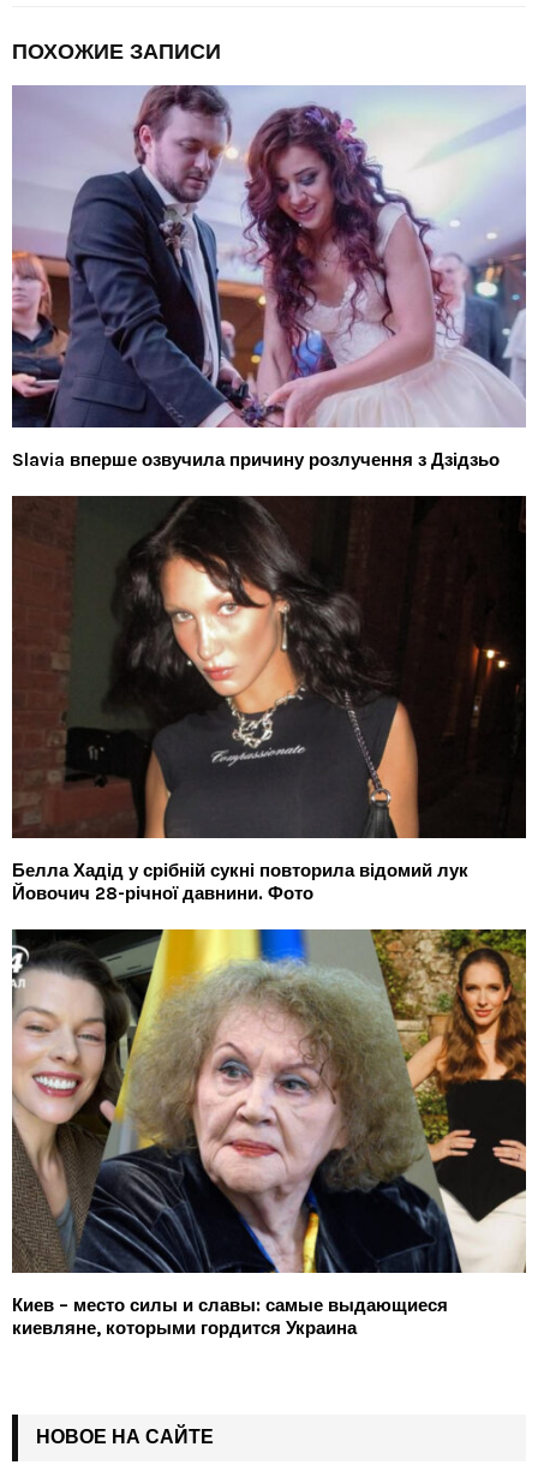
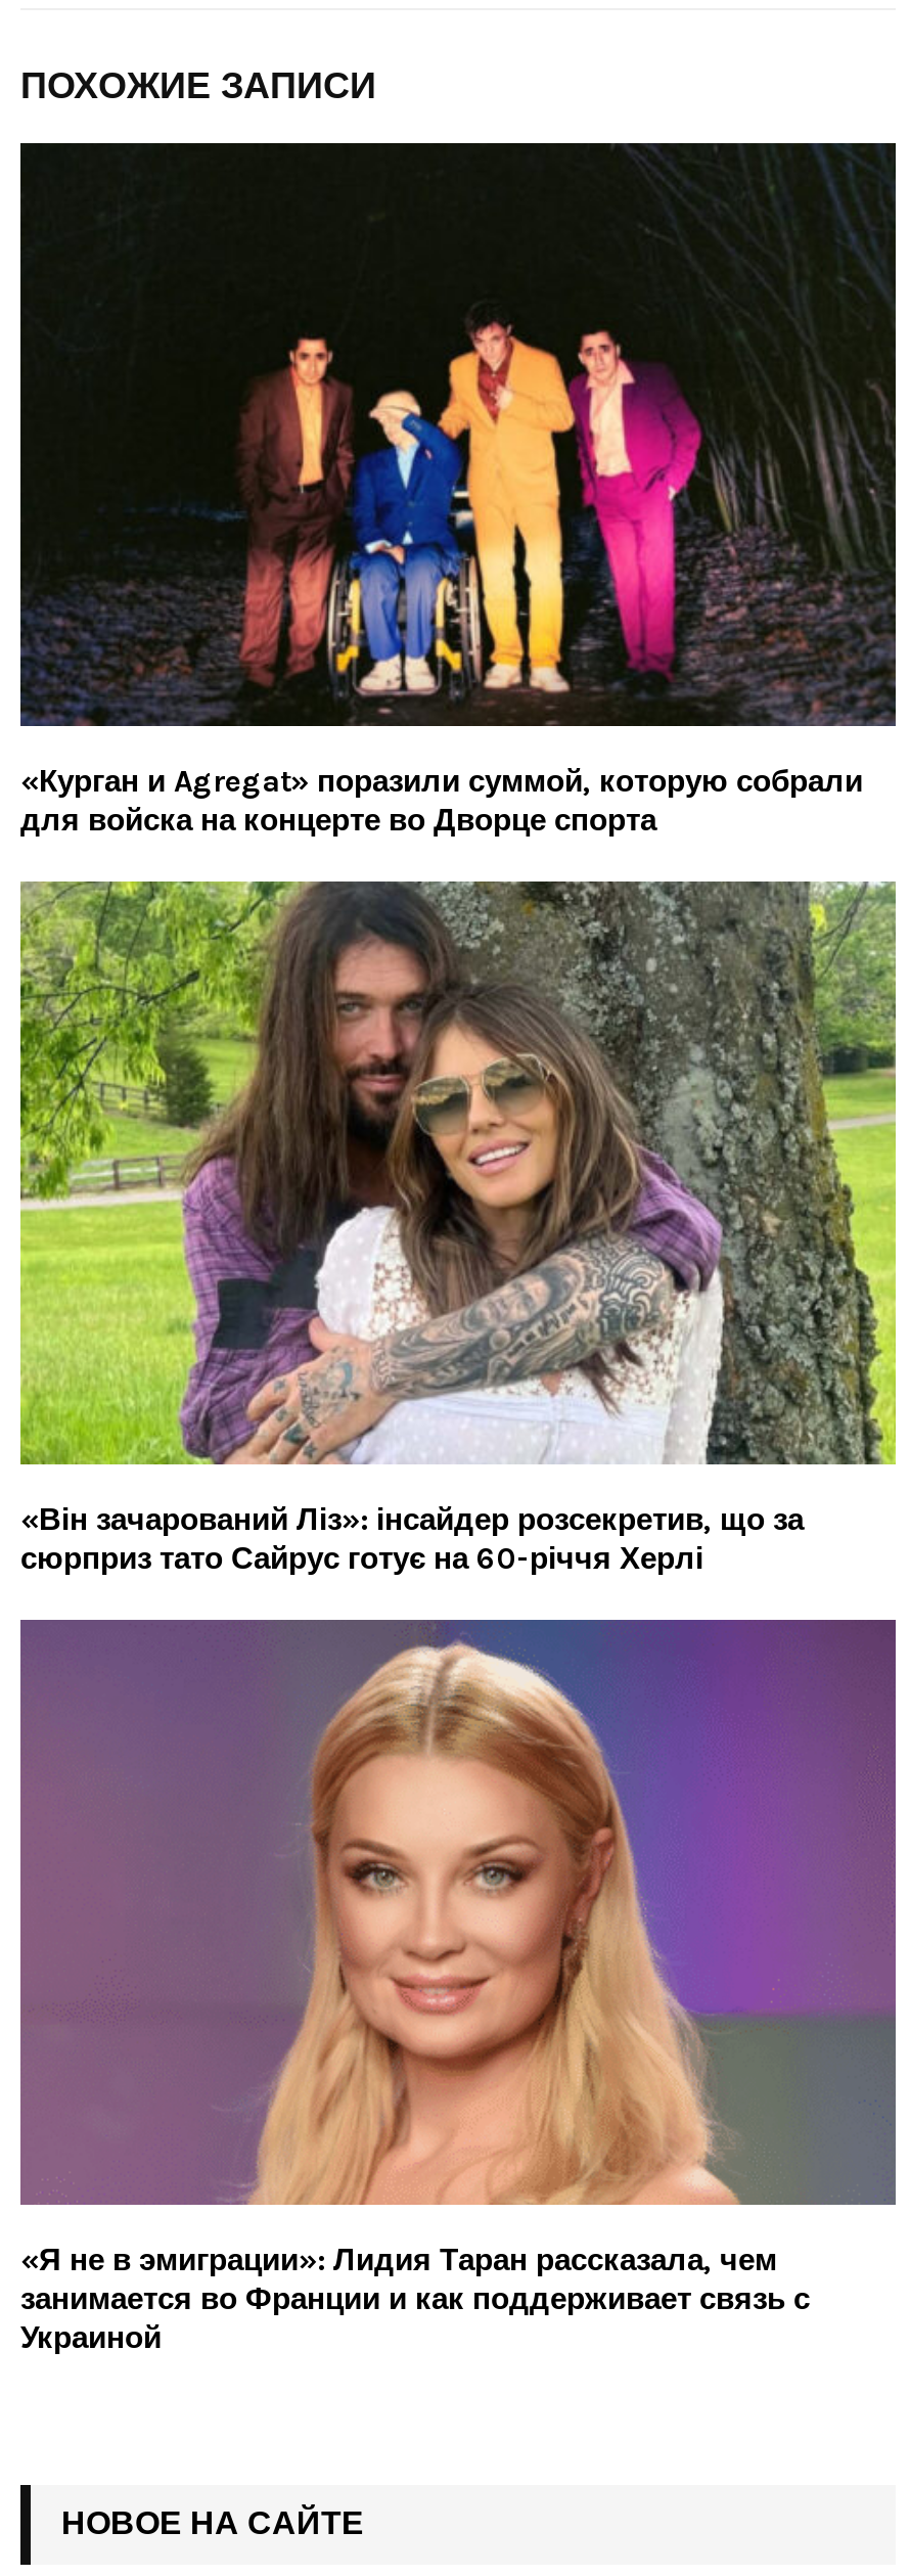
[11,84,527,394] [image] -> [18,141,898,728] [image]
[12,449,500,471] Slavia вперше озвучила причину розлучення з Дзідзьо -> [20,763,863,838] «Курган и Agregat» поразили суммой, которую собрали | для войска на концерте во Дворце спорта
[11,495,527,904] [image] | Белла Хадід у срібній сукні повторила відомий лук | Йовочич 28-річної давнини. Фото -> [18,879,898,1577] [image] | «Він зачарований Ліз»: інсайдер розсекретив, що за | сюрприз тато Сайрус готує на 60-річчя Херлі
[12,928,527,1338] [image] | Киев – место силы и славы: самые выдающиеся | киевляне, которыми гордится Украина -> [20,1618,898,2355] [image] | «Я не в эмиграции»: Лидия Таран рассказала, чем | занимается во Франции и как поддерживает связь с | Украиной

